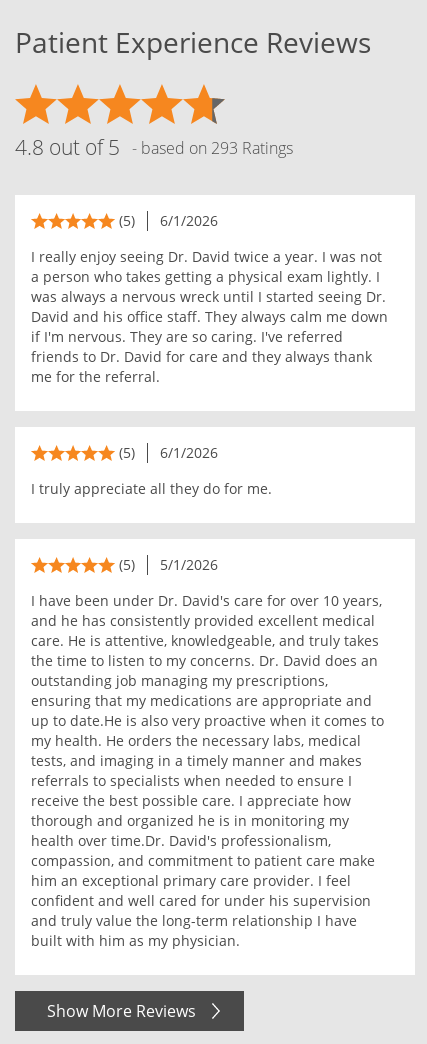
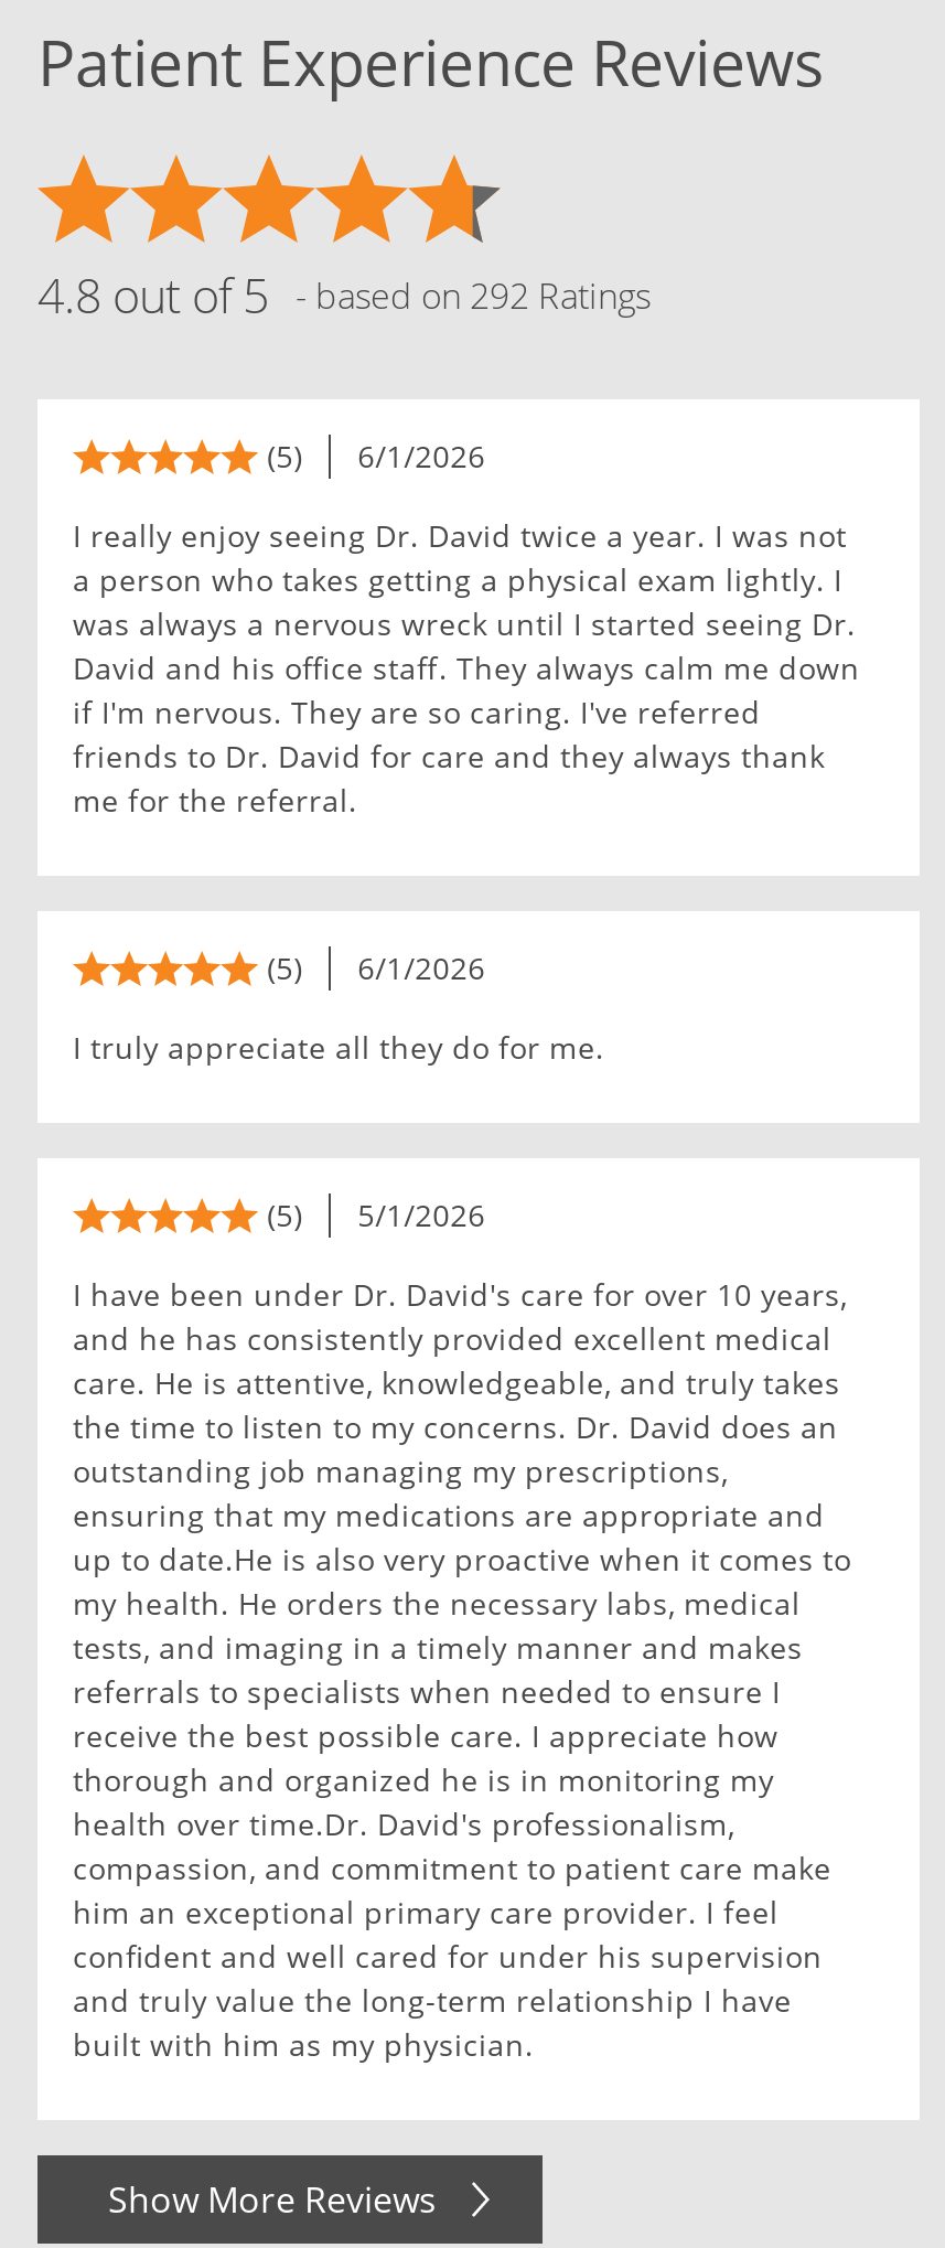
[15,133,293,161] 4.8 out of 5 - based on 293 Ratings -> [37,263,651,327] 4.8 out of 5 - based on 292 Ratings

